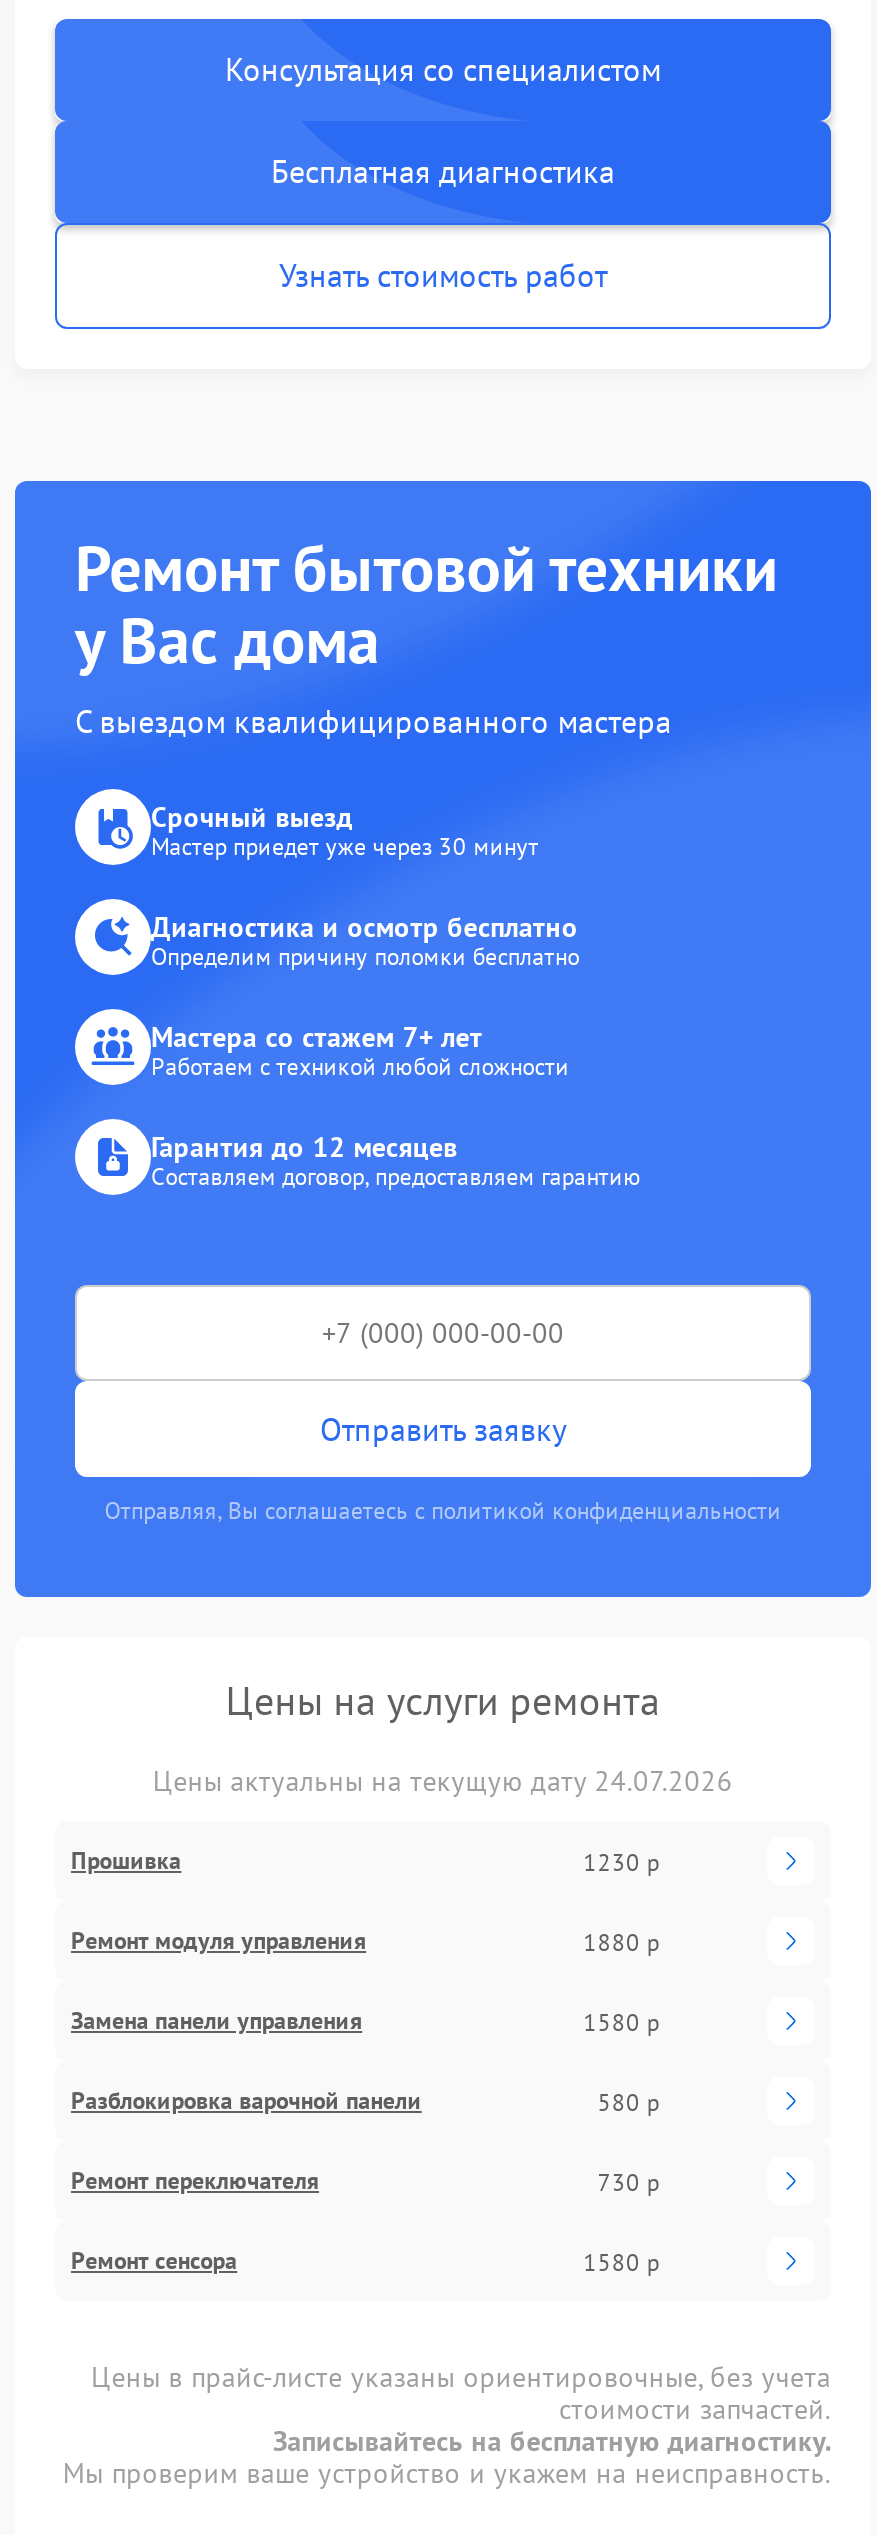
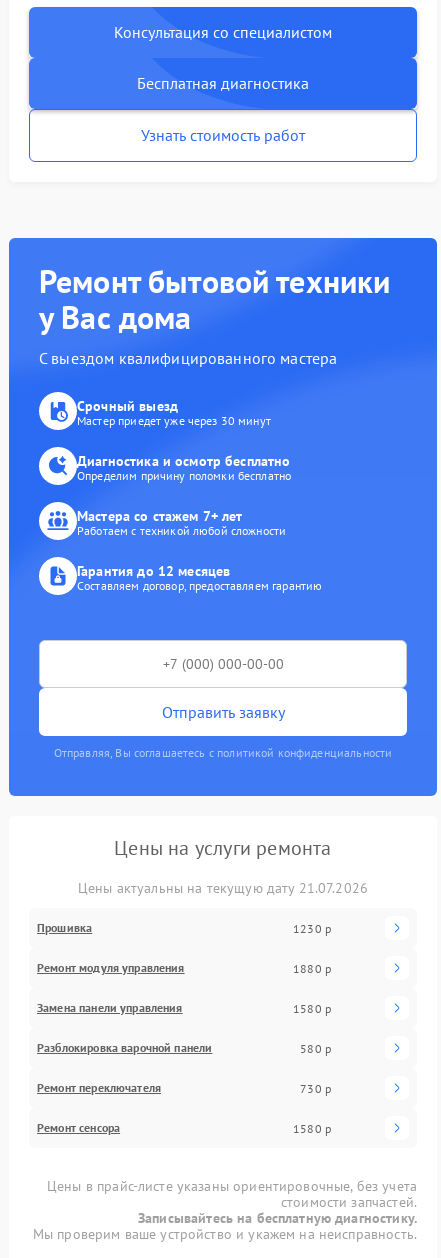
[153,1763,733,1799] Цены актуальны на текущую дату 24.07.2026 -> [78,879,368,897] Цены актуальны на текущую дату 21.07.2026

